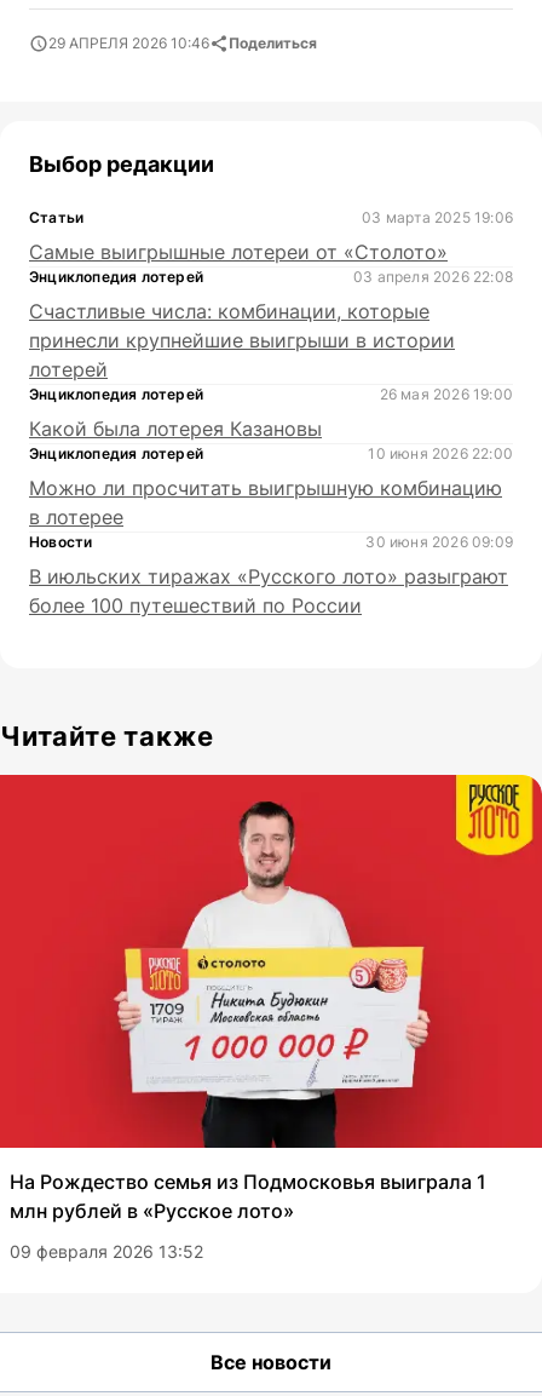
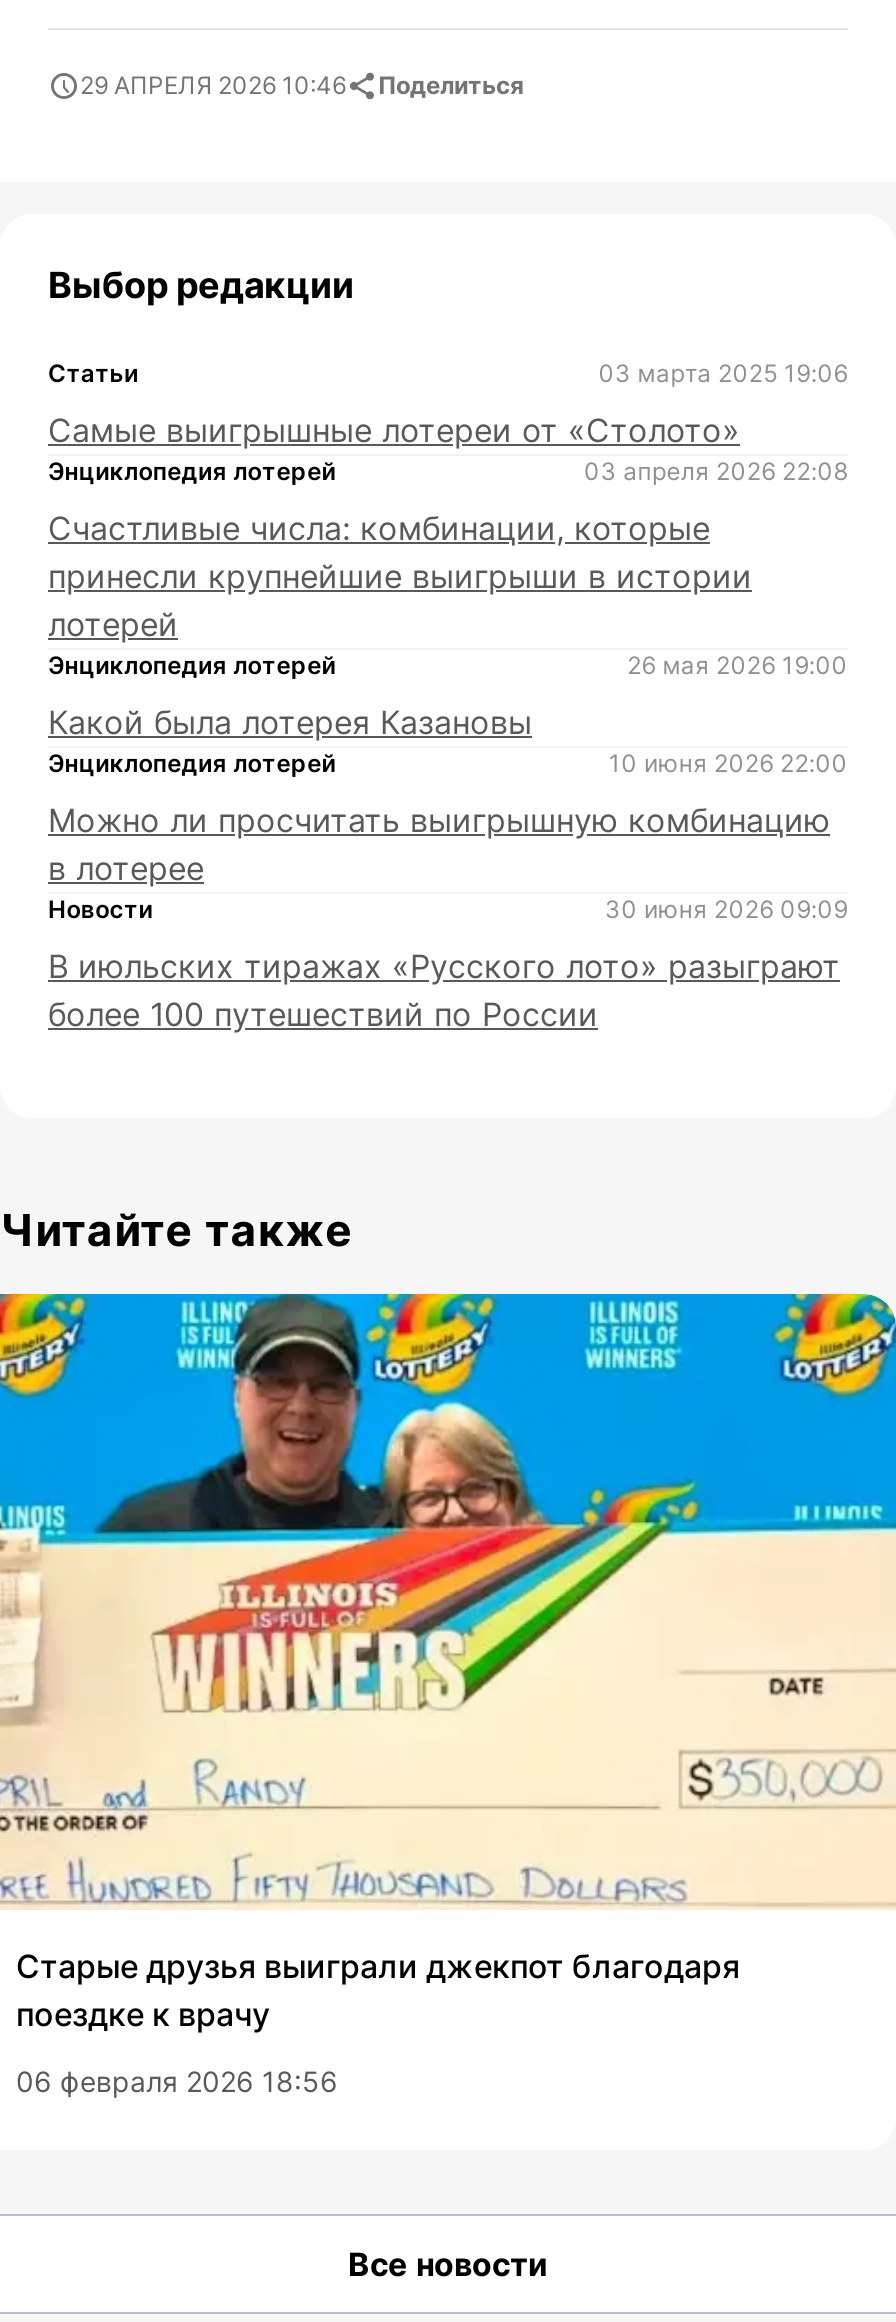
[4,774,538,1223] [image] | На Рождество семья из Подмосковья выиграла 1 | млн рублей в «Русское лото» -> [6,1292,890,2035] [image] | Старые друзья выиграли джекпот благодаря | поездке к врачу
[10,1242,203,1262] 09 февраля 2026 13:52 -> [16,2065,338,2099] 06 февраля 2026 18:56

